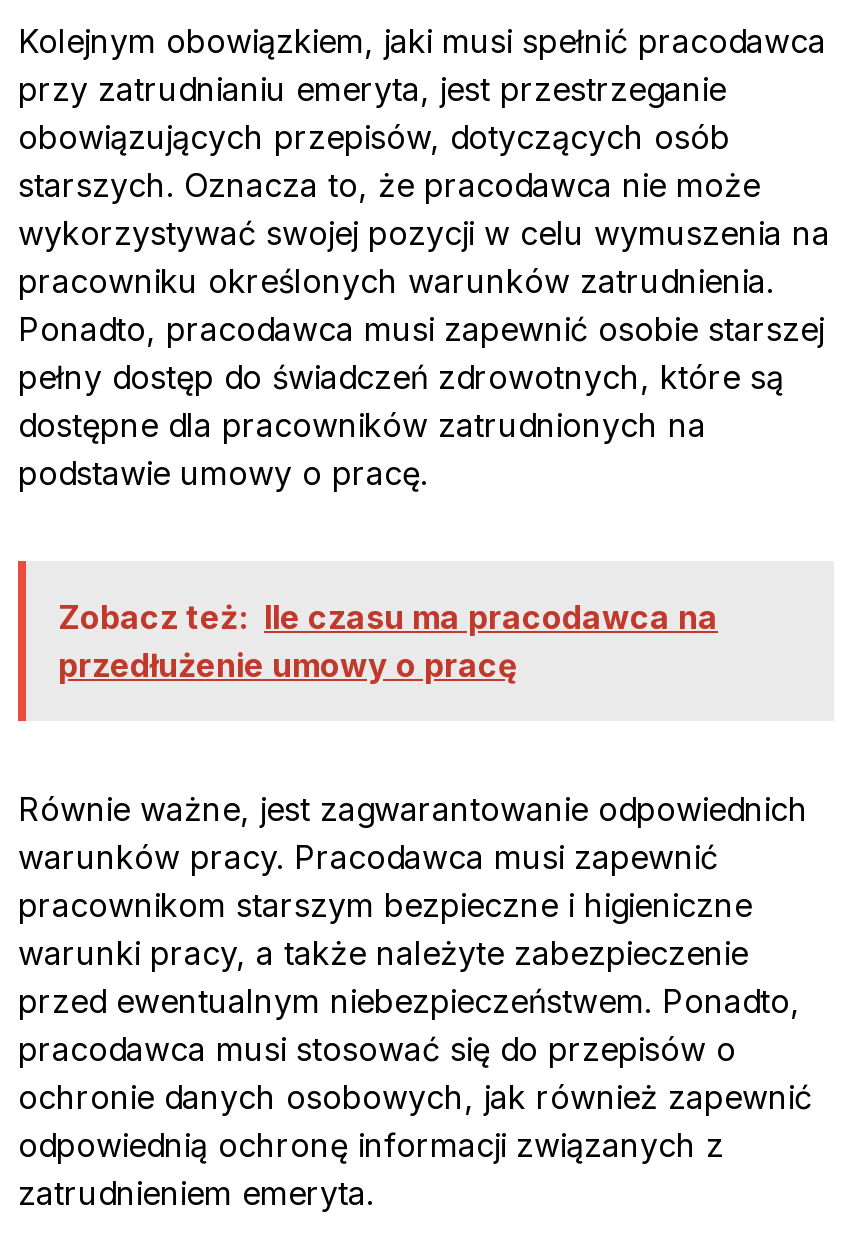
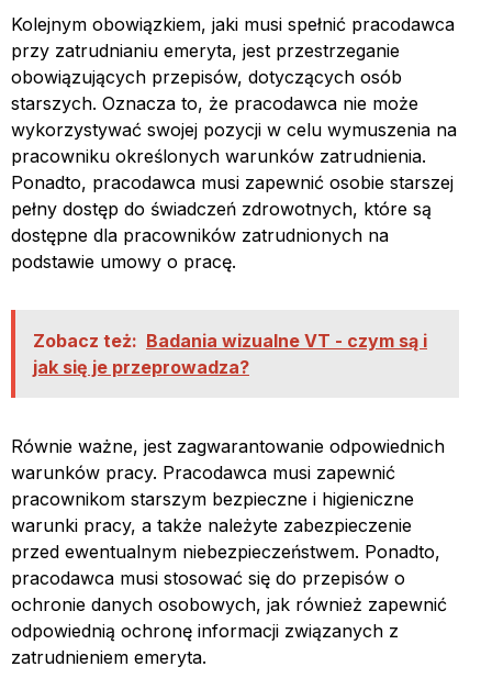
[58,597,718,685] Zobacz też: Ile czasu ma pracodawca na | przedłużenie umowy o pracę -> [33,330,427,378] Zobacz też: Badania wizualne VT - czym są i | jak się je przeprowadza?

